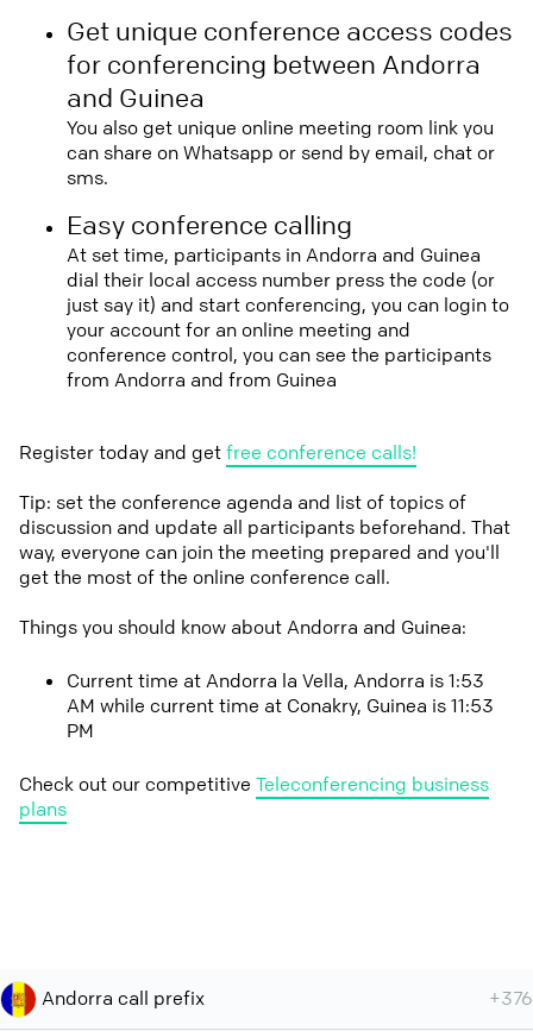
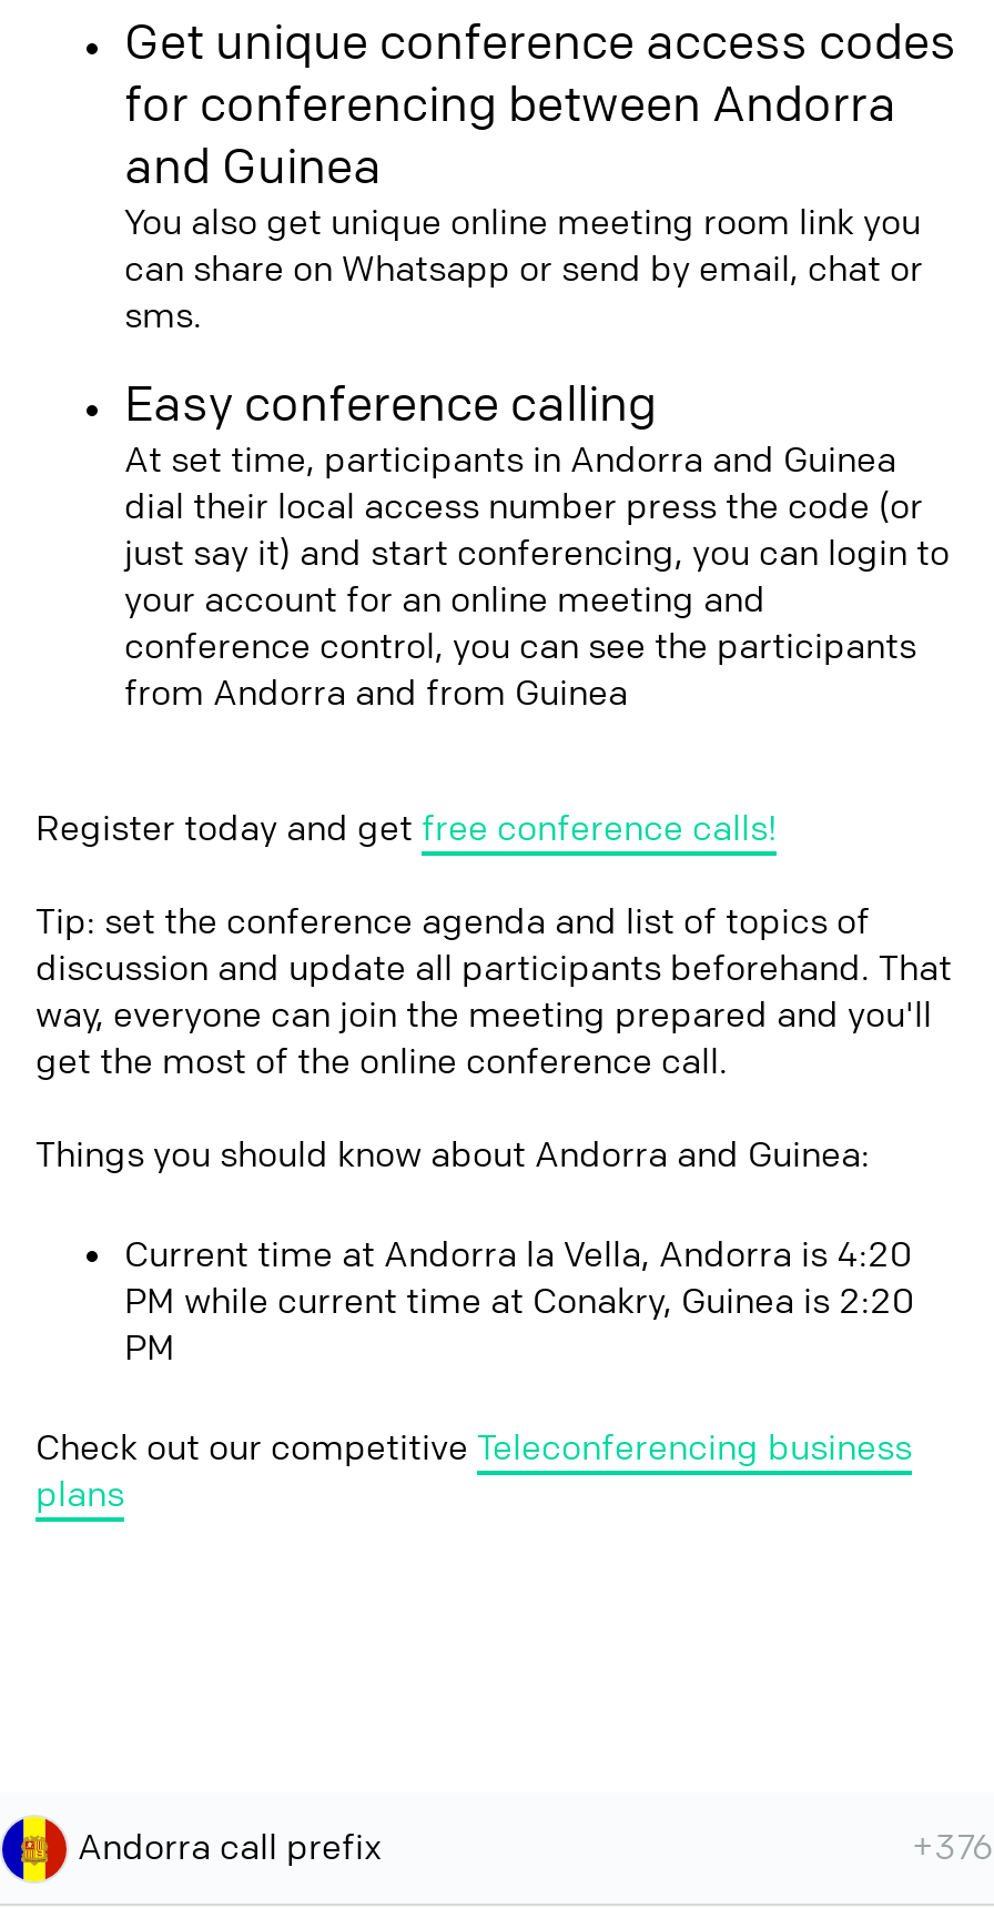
[67,668,484,693] Current time at Andorra la Vella, Andorra is 1:53 -> [124,1230,912,1277] Current time at Andorra la Vella, Andorra is 4:20
[67,693,494,718] AM while current time at Conakry, Guinea is 11:53 -> [124,1277,914,1323] PM while current time at Conakry, Guinea is 2:20

